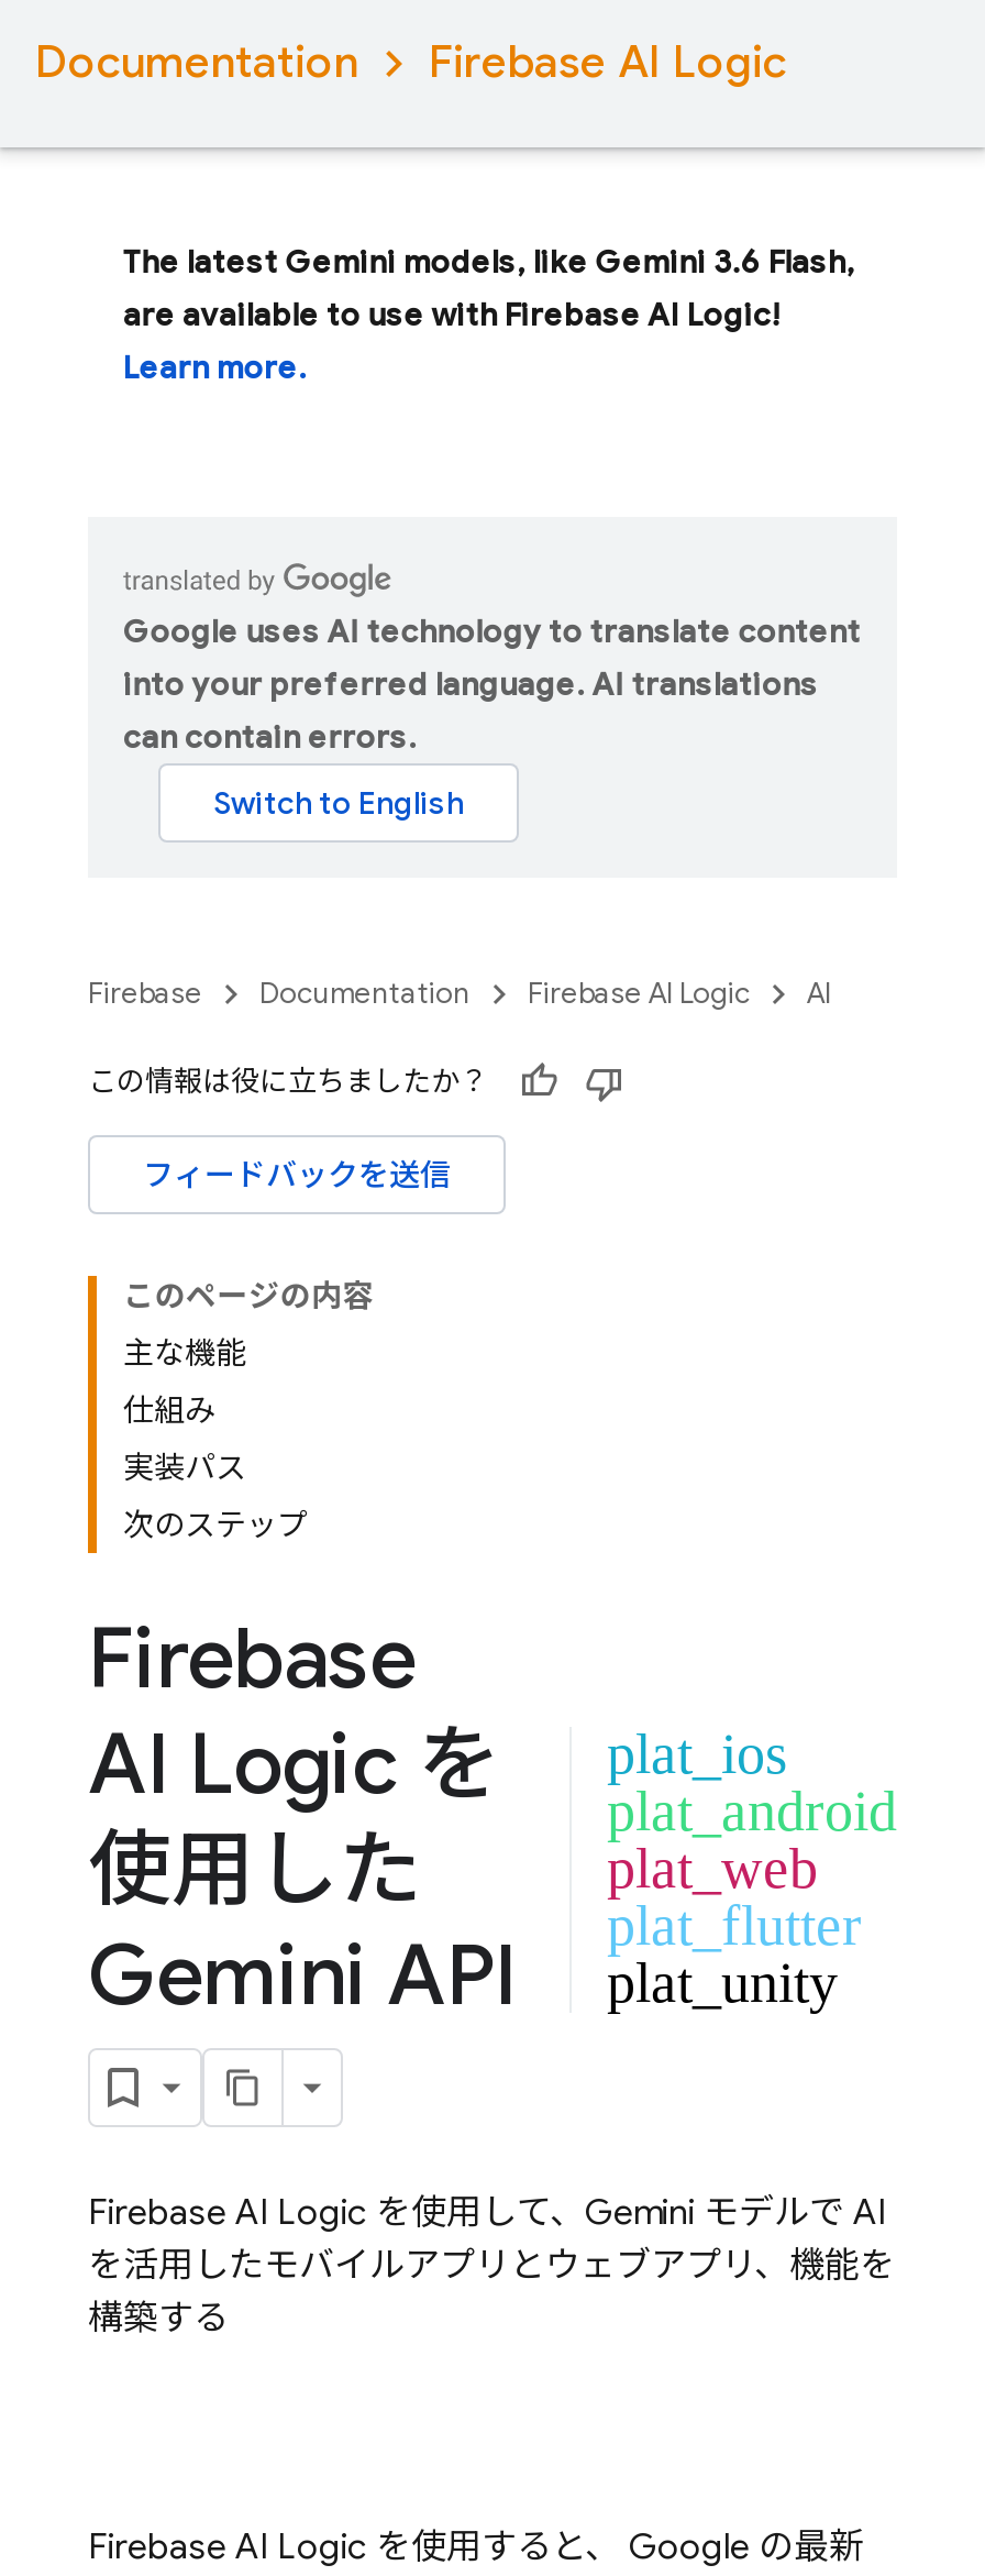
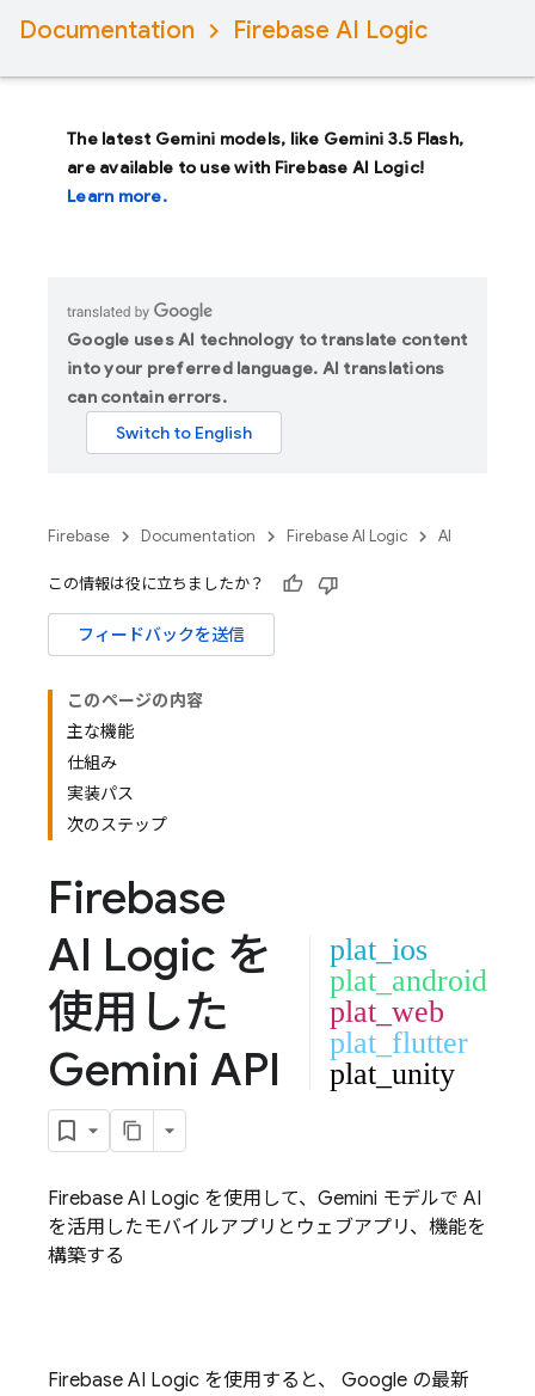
[123,242,855,282] The latest Gemini models, like Gemini 3.6 Flash, -> [67,128,463,149] The latest Gemini models, like Gemini 3.5 Flash,

